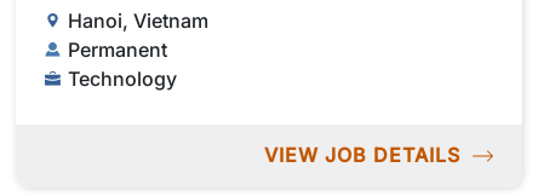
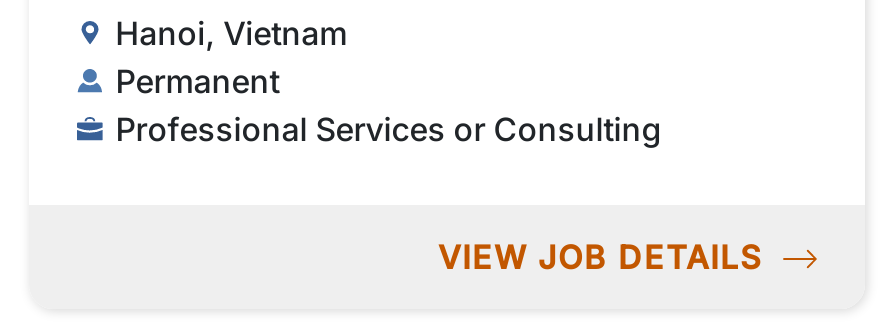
[68,67,177,91] Technology -> [115,109,661,149] Professional Services or Consulting

